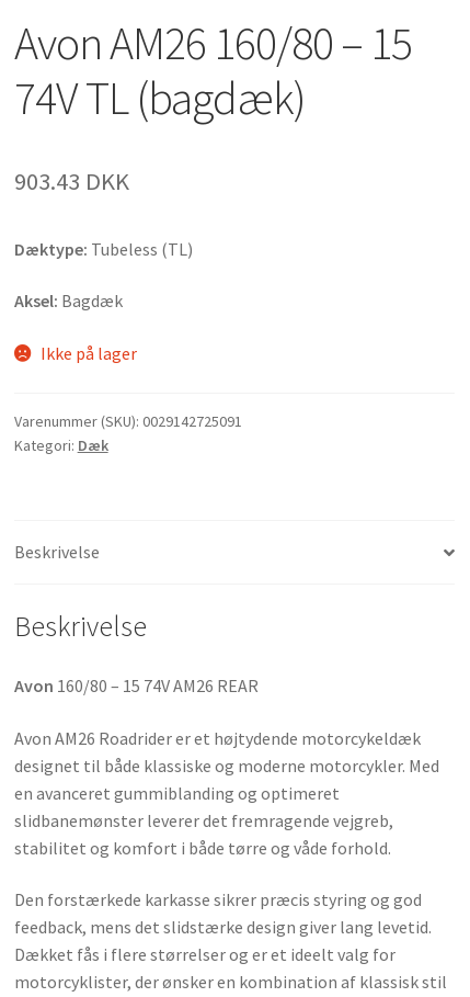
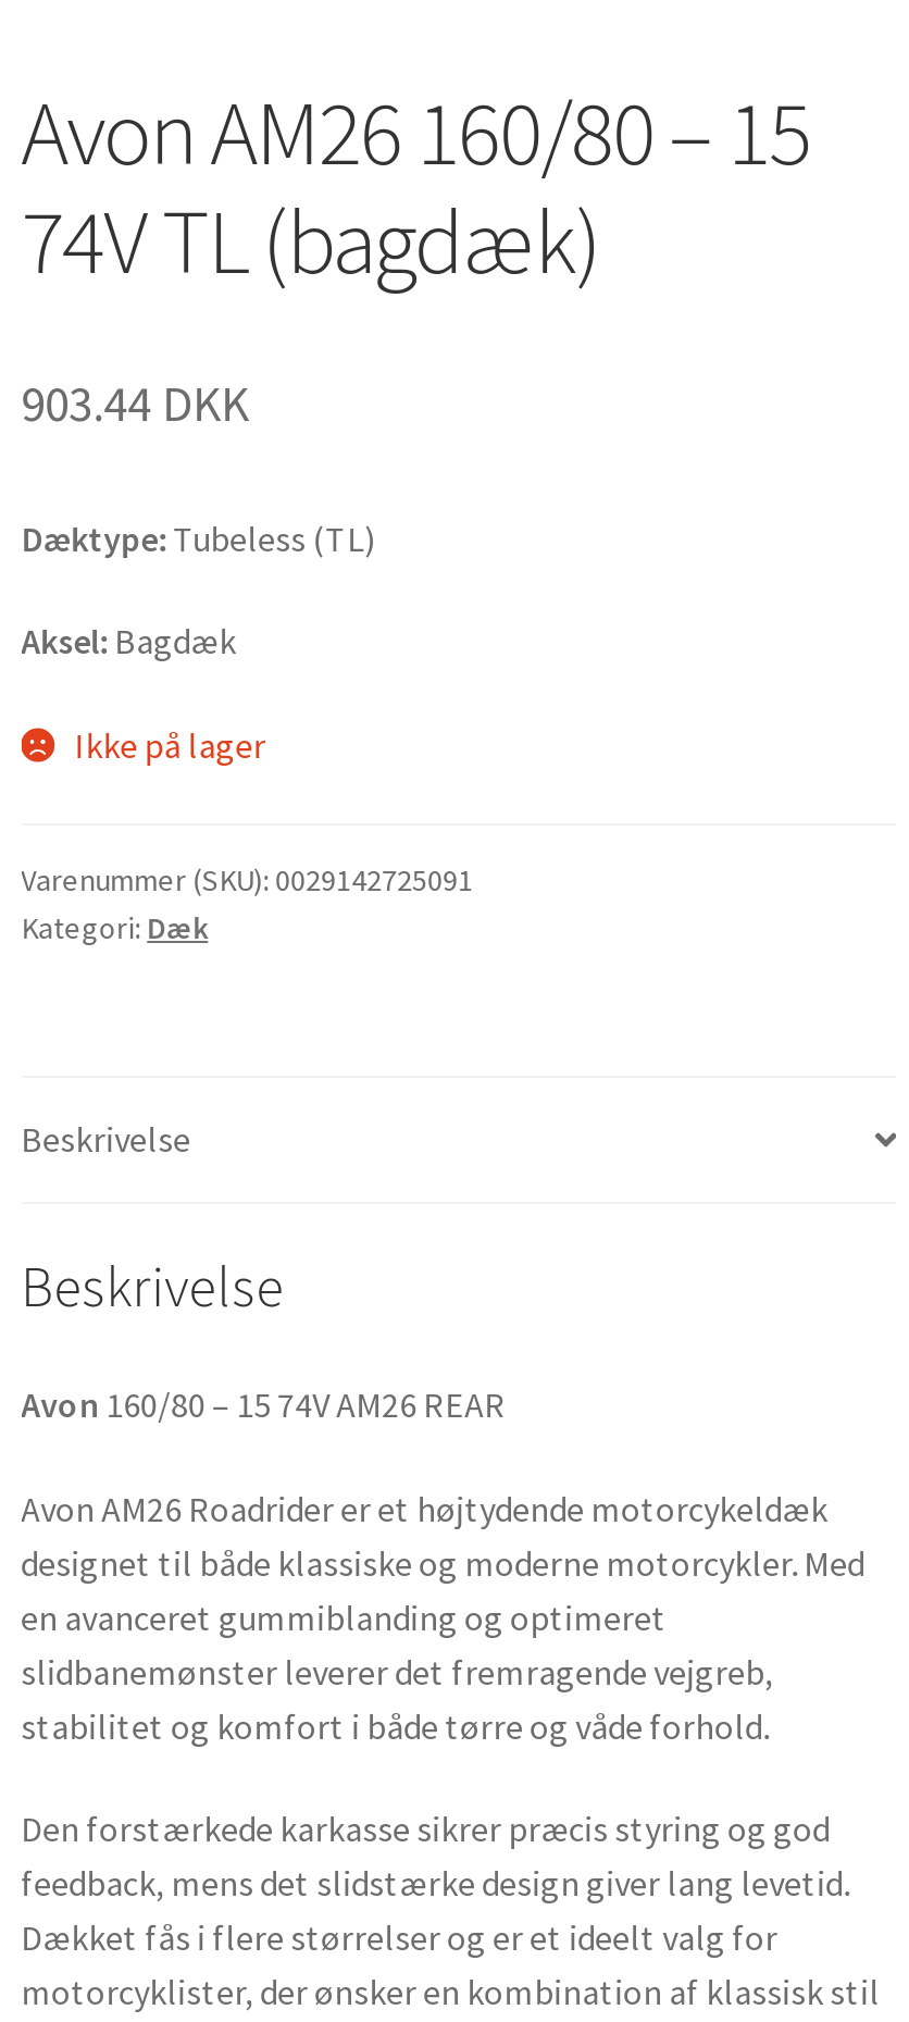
[14,165,129,196] 903.43 DKK -> [21,372,249,433] 903.44 DKK

